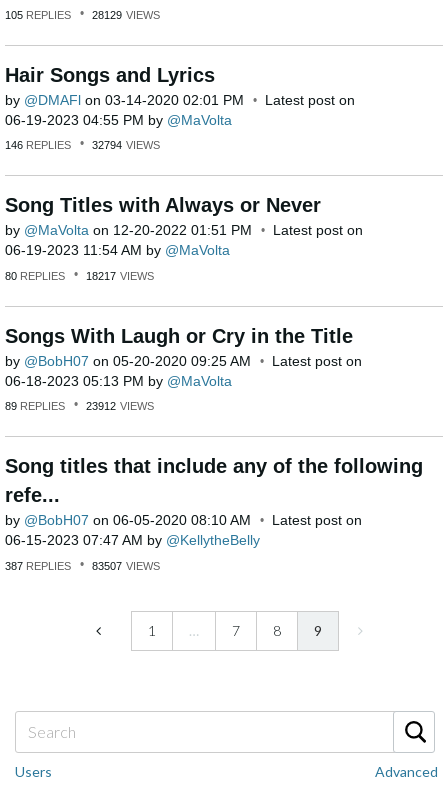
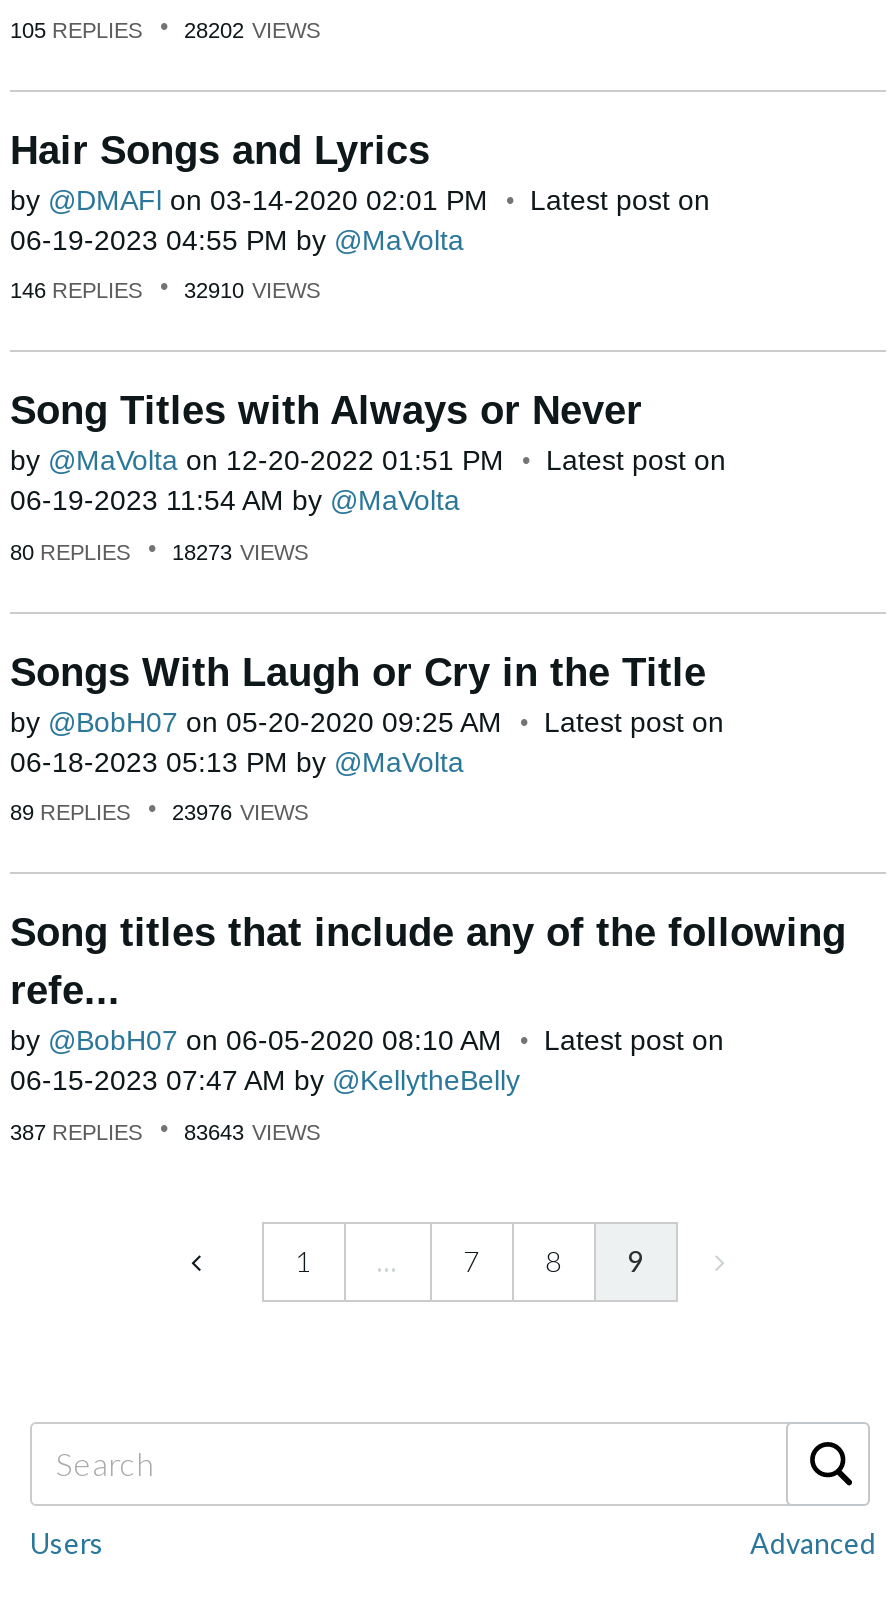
[5,9,160,21] 105 REPLIES 28129 VIEWS -> [10,17,320,41] 105 REPLIES 28202 VIEWS
[5,139,160,151] 146 REPLIES 32794 VIEWS -> [10,278,320,302] 146 REPLIES 32910 VIEWS
[5,270,154,282] 80 REPLIES 18217 VIEWS -> [10,539,308,563] 80 REPLIES 18273 VIEWS
[5,400,154,412] 89 REPLIES 23912 VIEWS -> [10,800,308,824] 89 REPLIES 23976 VIEWS
[5,560,160,572] 387 REPLIES 83507 VIEWS -> [10,1119,320,1143] 387 REPLIES 83643 VIEWS

